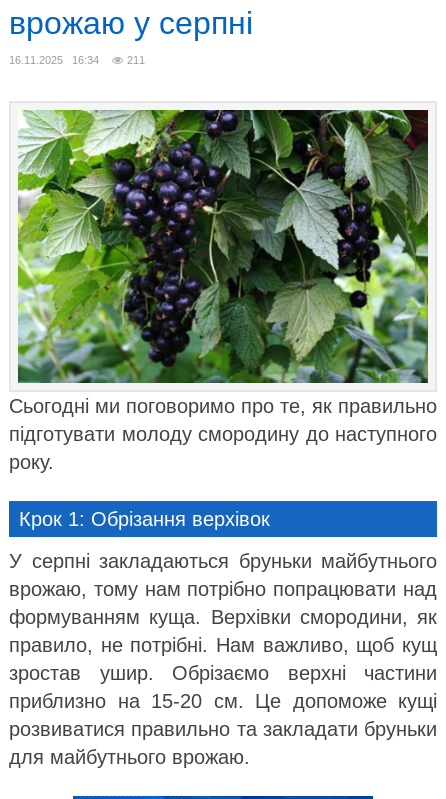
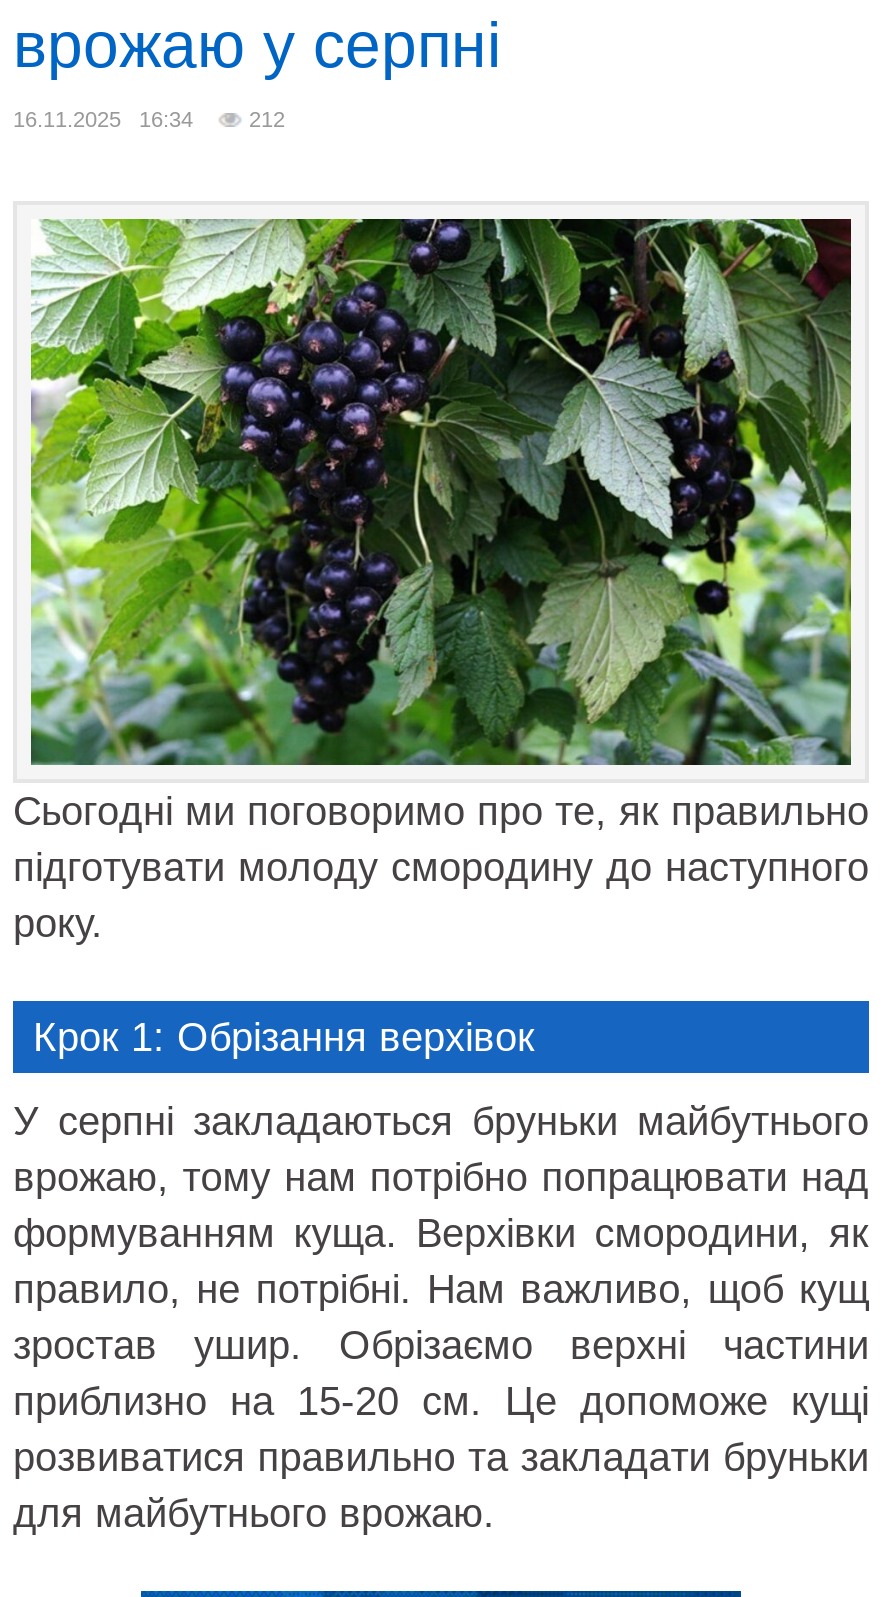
[9,54,145,66] 16.11.2025 16:34 211 -> [13,107,285,131] 16.11.2025 16:34 212

